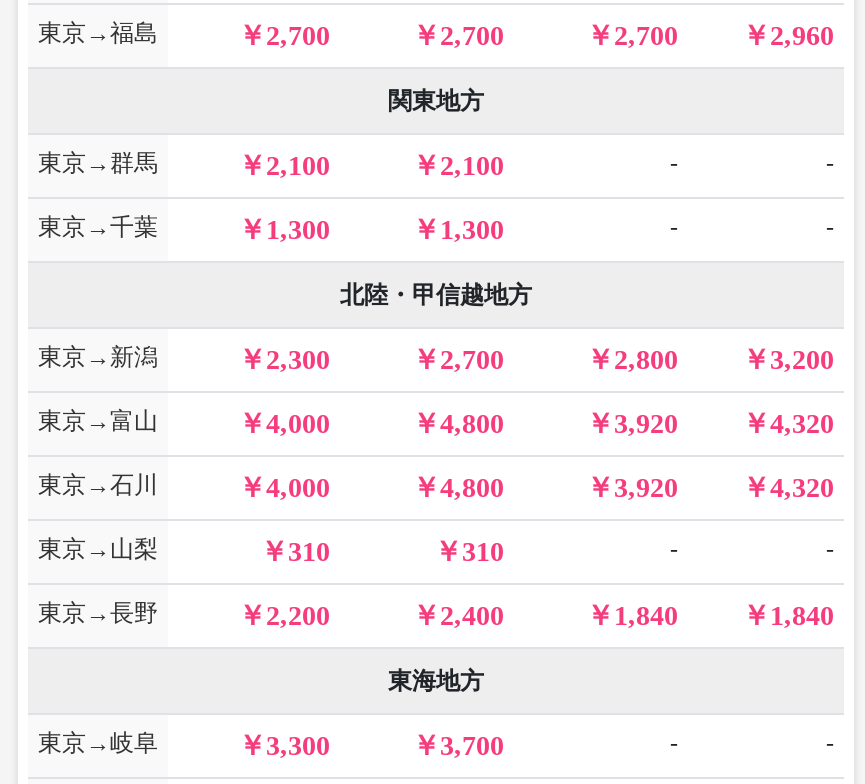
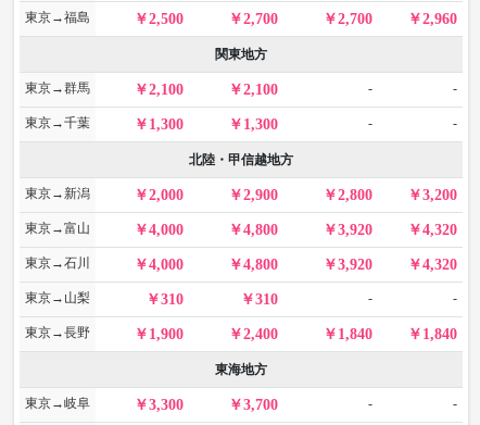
[266,21,330,51] 2,700 -> [149,11,184,27] 2,500
[266,345,330,375] 2,300 -> [149,187,184,203] 2,000
[440,345,504,375] 2,700 -> [243,187,278,203] 2,900
[266,601,330,631] 2,200 -> [149,326,184,342] 1,900

